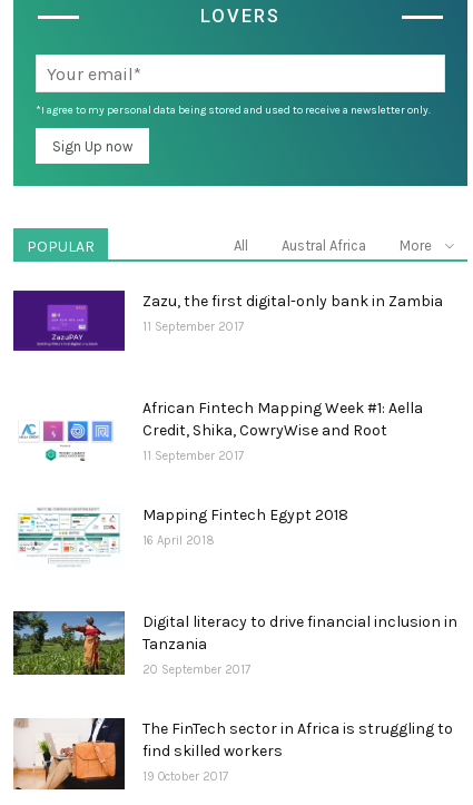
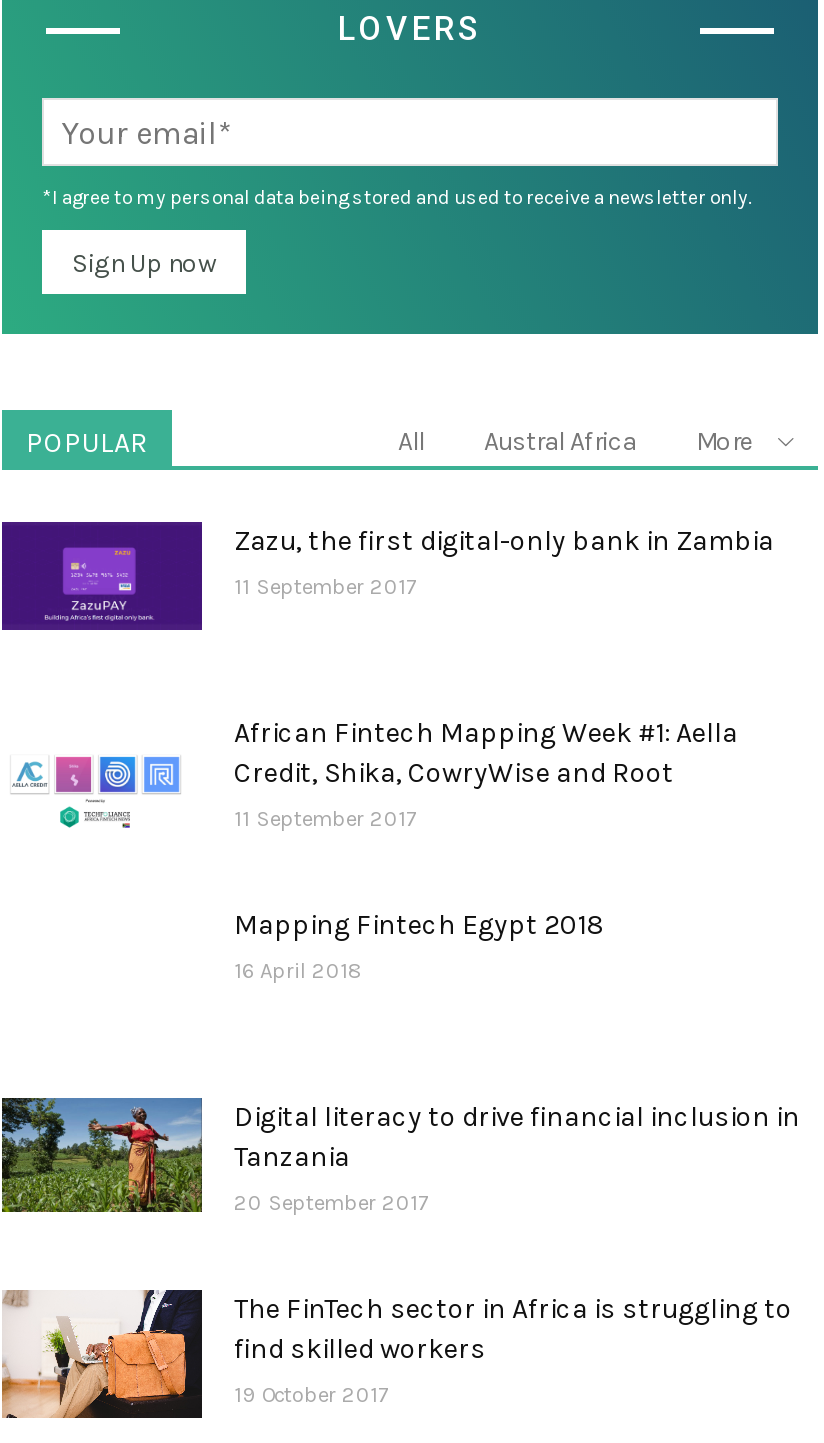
[17,508,121,567] [image] -> none

